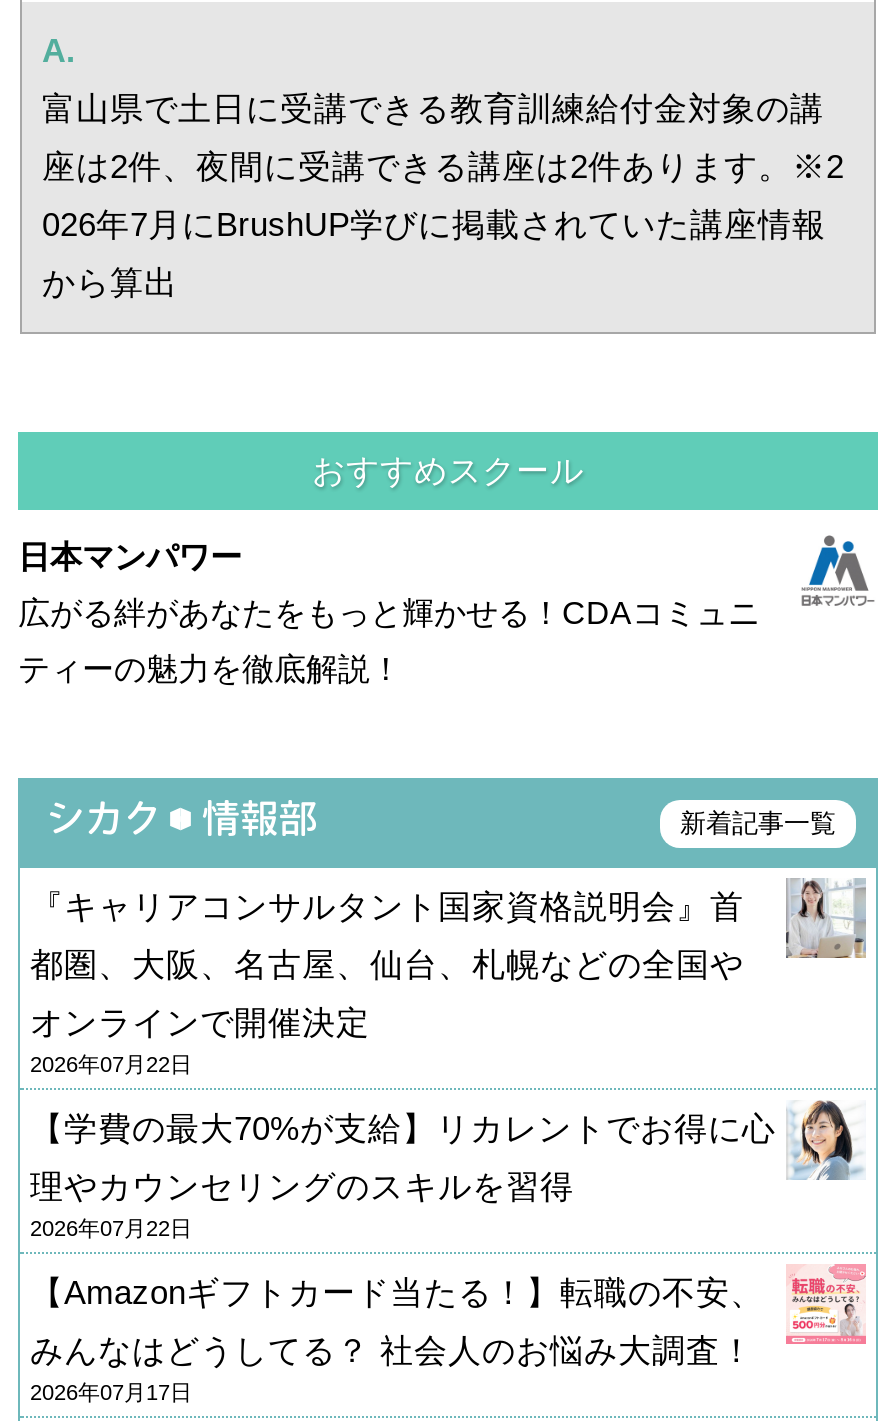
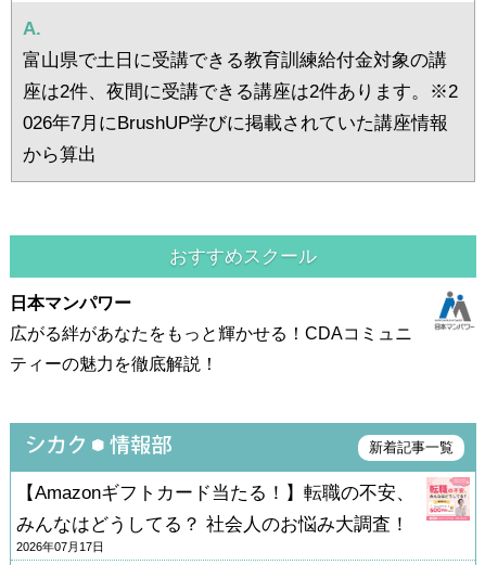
[30,876,868,1239] [image] | 『キャリアコンサルタント国家資格説明会』首 | 都圏、大阪、名古屋、仙台、札幌などの全国や | オンラインで開催決定 | 2026年07月22日 | 【学費の最大70%が支給】リカレントでお得に心 | 理やカウンセリングのスキルを習得 | 2026年07月22日 -> none

